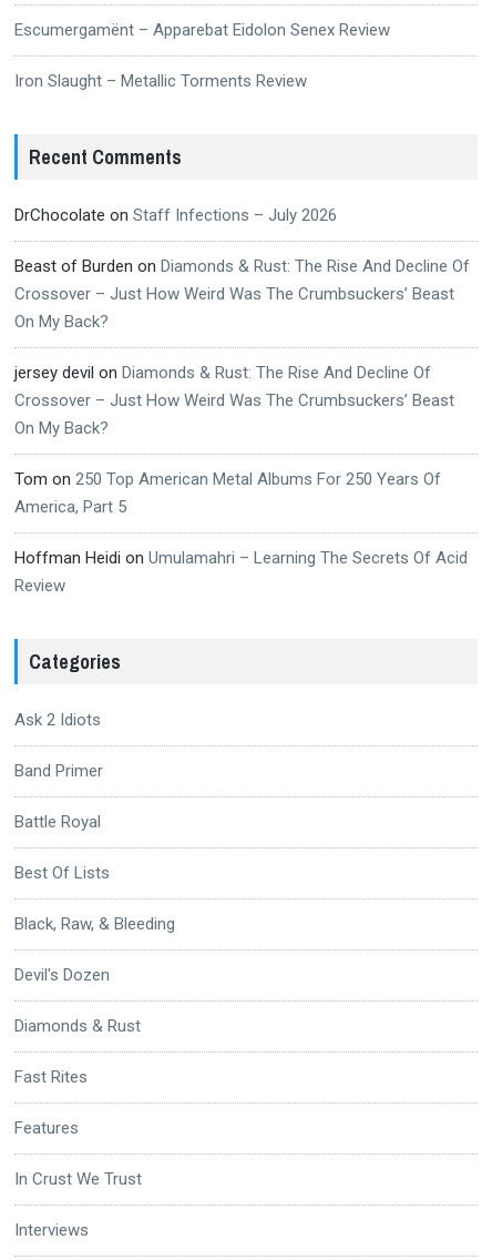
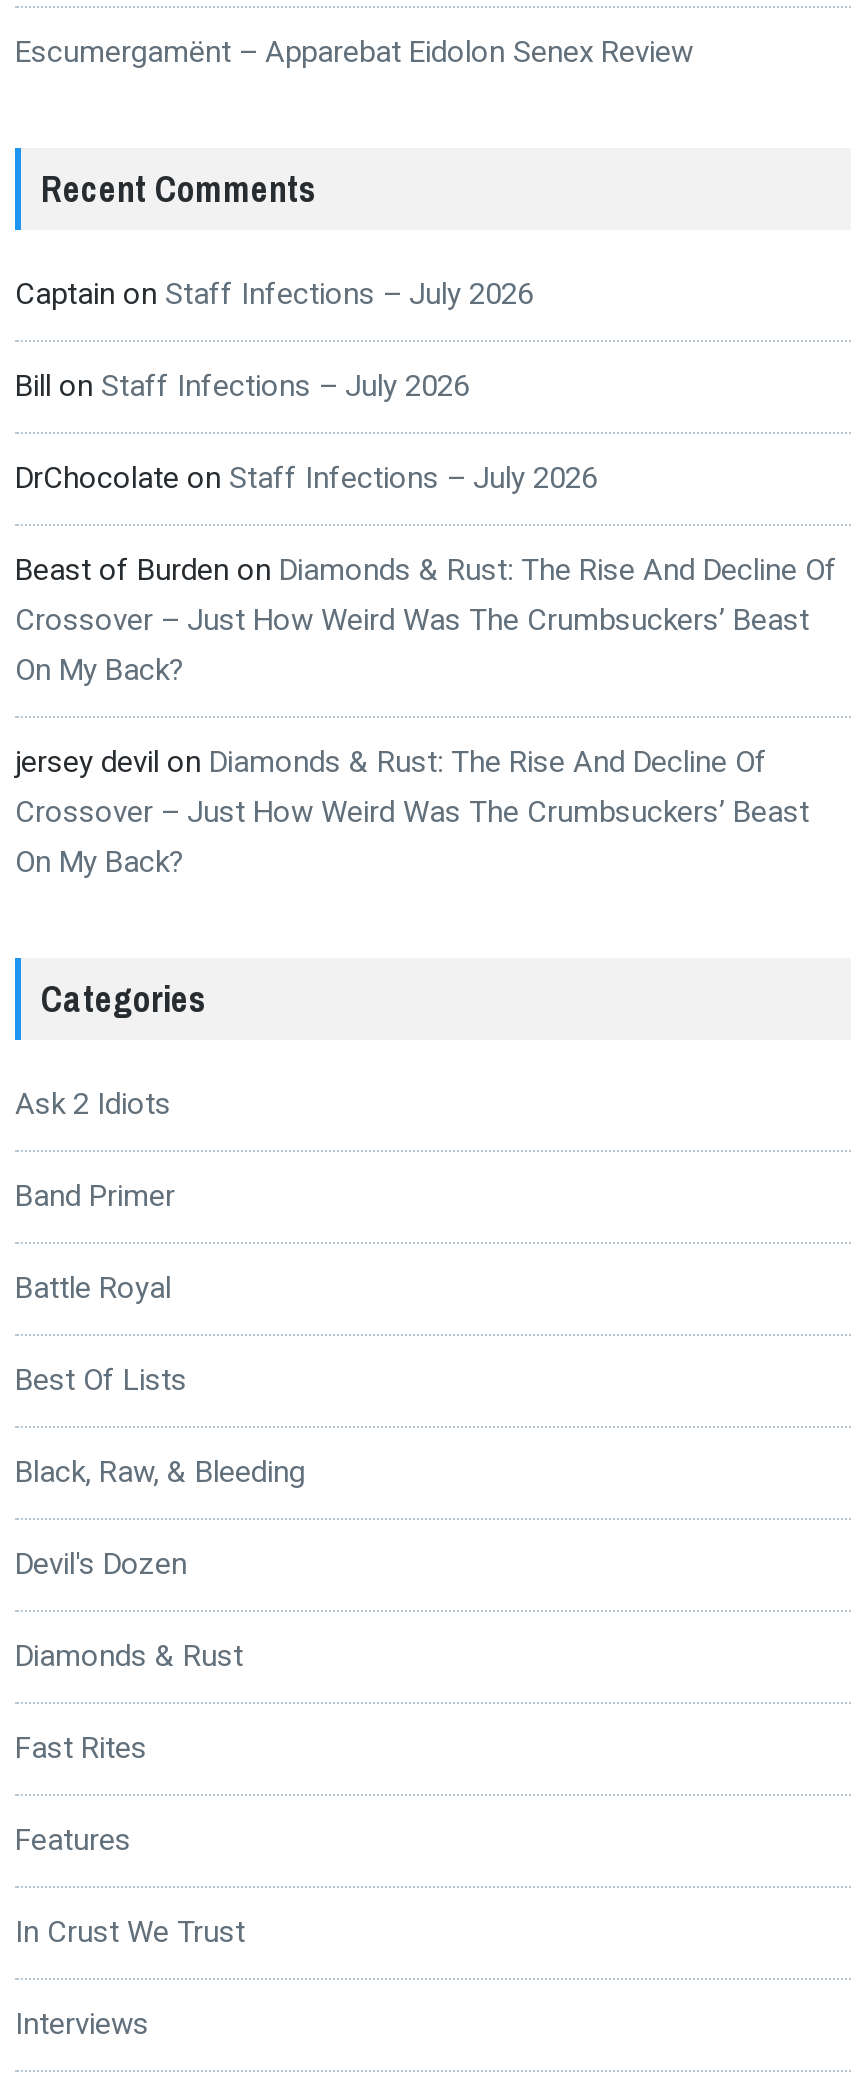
[14,71,307,91] Iron Slaught – Metallic Torments Review -> none
none -> [15,276,533,404] Captain on Staff Infections – July 2026 | Bill on Staff Infections – July 2026
moved [14,205,470,438] -> [15,460,837,880]: DrChocolate on Staff Infections – July 2026 | Beast of Burden on Diamonds & Rust: The Rise And Decline Of | Crossover – Just How Weird Was The Crumbsuckers’ Beast | On My Back? | jersey devil on Diamonds & Rust: The Rise And Decline Of | Crossover – Just How Weird Was The Crumbsuckers’ Beast | On My Back?
[14,469,468,596] Tom on 250 Top American Metal Albums For 250 Years Of | America, Part 5 | Hoffman Heidi on Umulamahri – Learning The Secrets Of Acid | Review -> none

